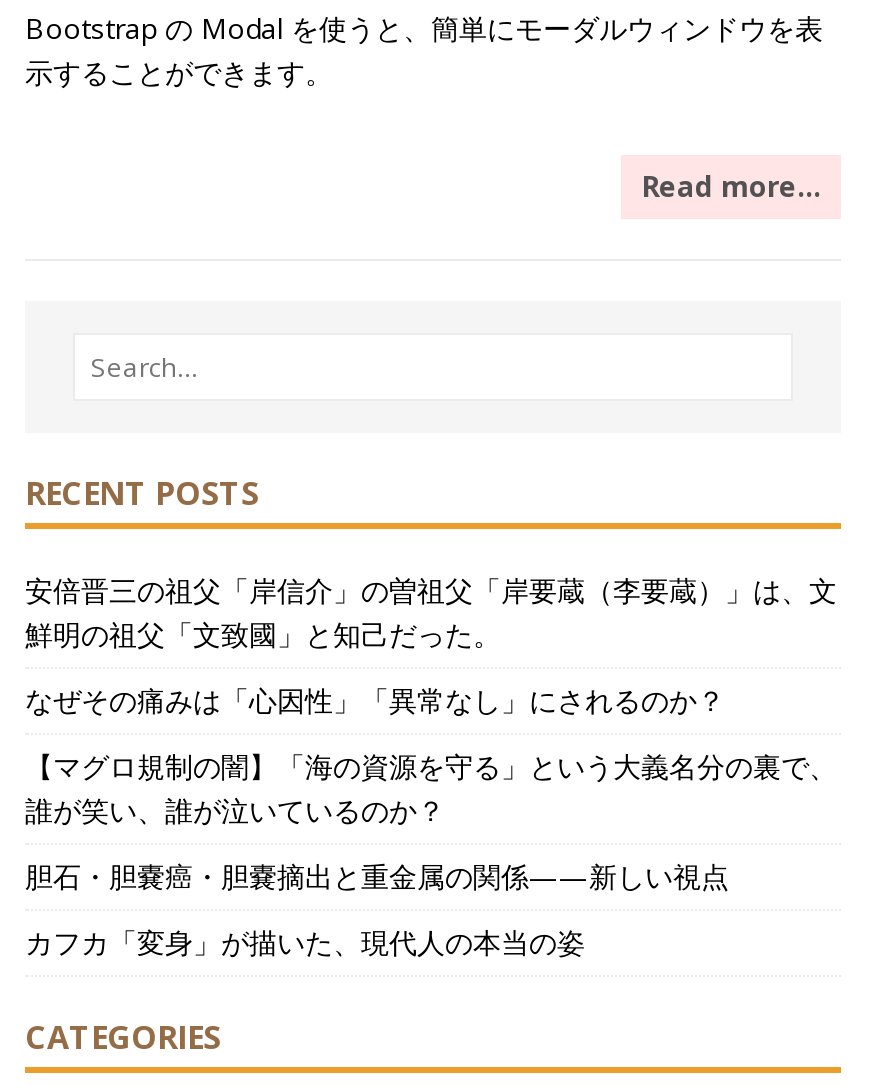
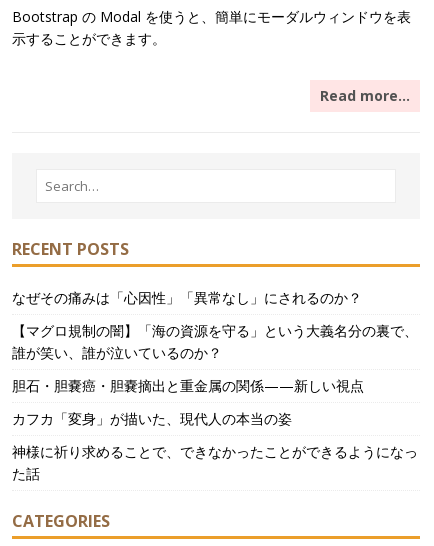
[25,571,837,653] 安倍晋三の祖父「岸信介」の曽祖父「岸要蔵（李要蔵）」は、文 | 鮮明の祖父「文致國」と知己だった。 -> none
moved [25,681,837,961] -> [12,288,418,428]: なぜその痛みは「心因性」「異常なし」にされるのか？ | 【マグロ規制の闇】「海の資源を守る」という大義名分の裏で、 | 誰が笑い、誰が泣いているのか？ | 胆石・胆嚢癌・胆嚢摘出と重金属の関係——新しい視点 | カフカ「変身」が描いた、現代人の本当の姿
none -> [12,442,418,483] 神様に祈り求めることで、できなかったことができるようになっ | た話

